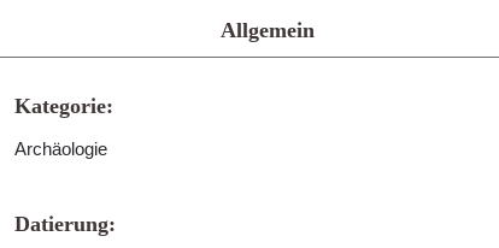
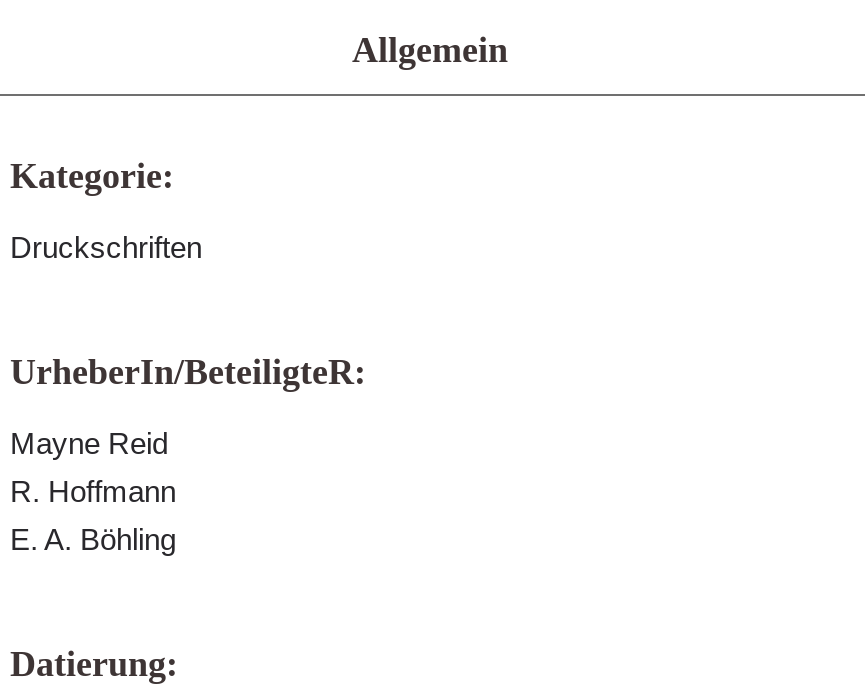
[14,138,107,159] Archäologie -> [10,230,366,556] Druckschriften | UrheberIn/BeteiligteR: | Mayne Reid | R. Hoffmann | E. A. Böhling

